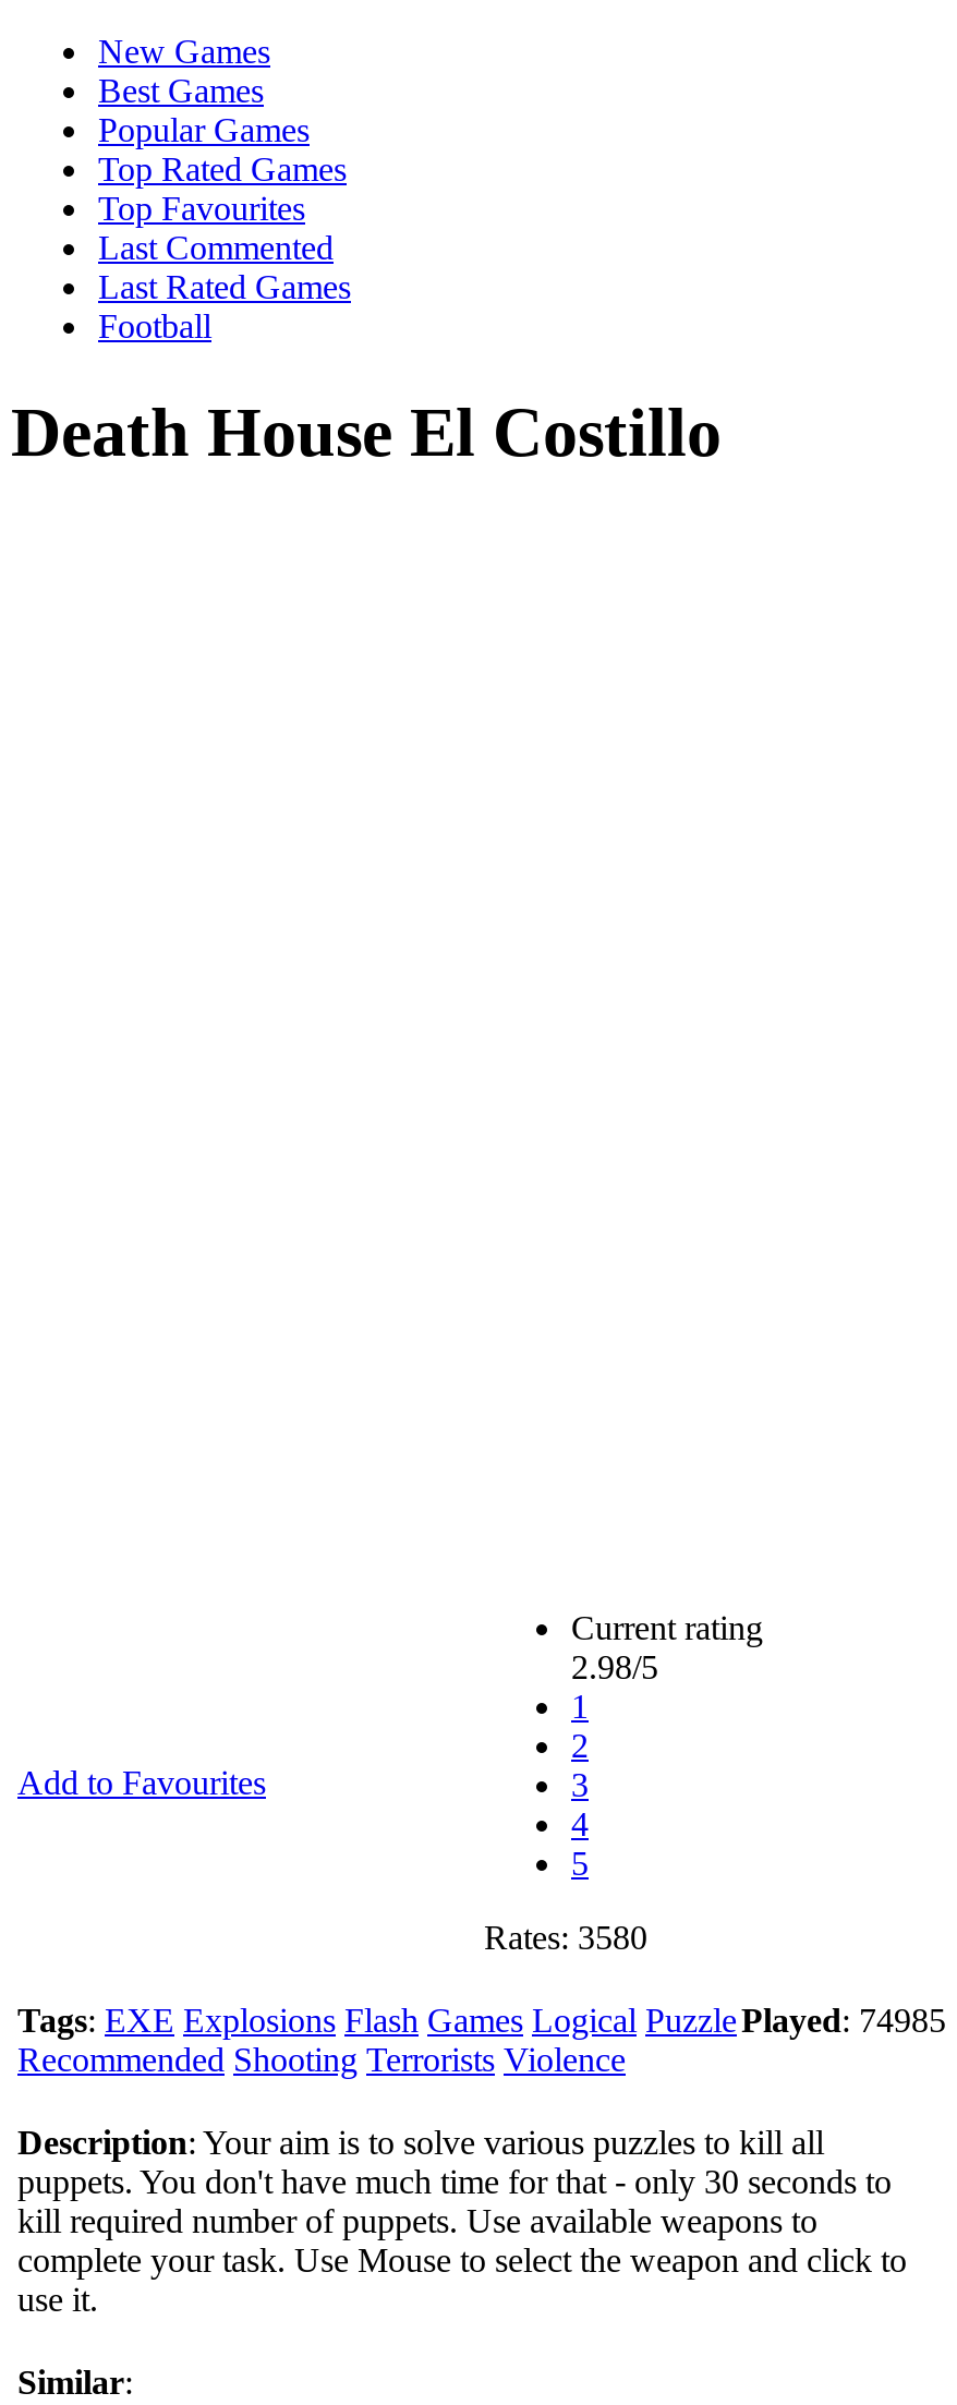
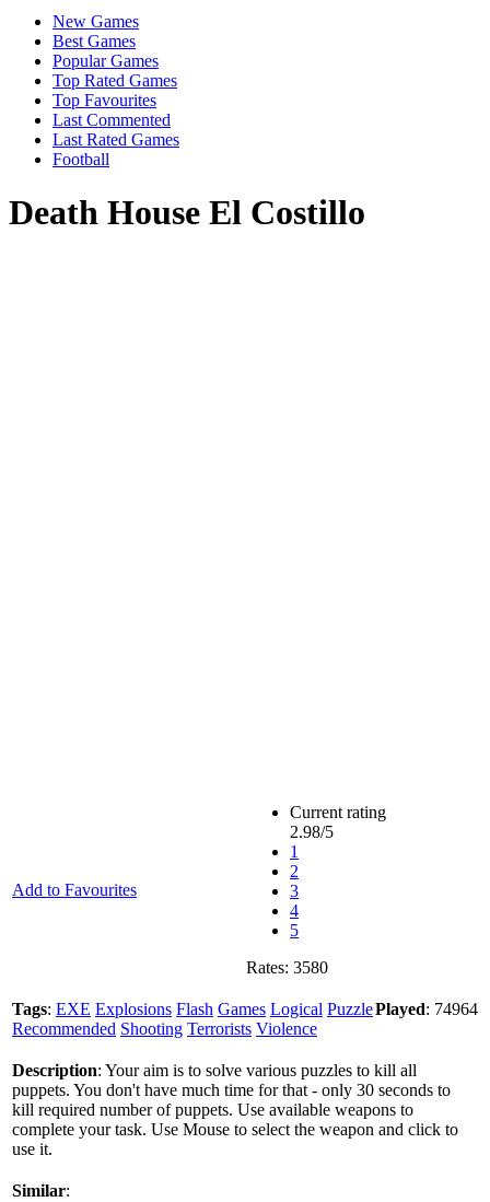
[17,2001,946,2038] Tags: EXE Explosions Flash Games Logical Puzzle Played: 74985 -> [12,999,478,1018] Tags: EXE Explosions Flash Games Logical Puzzle Played: 74964

